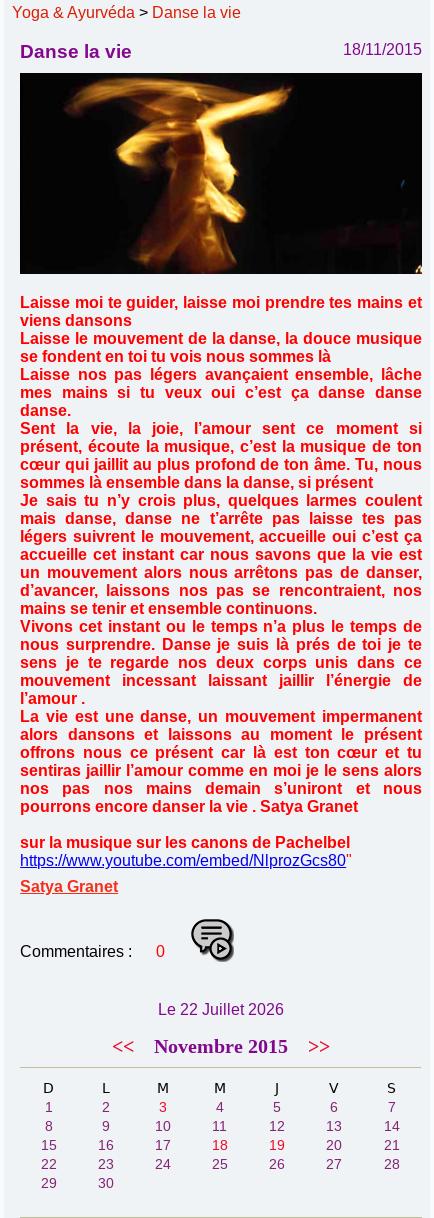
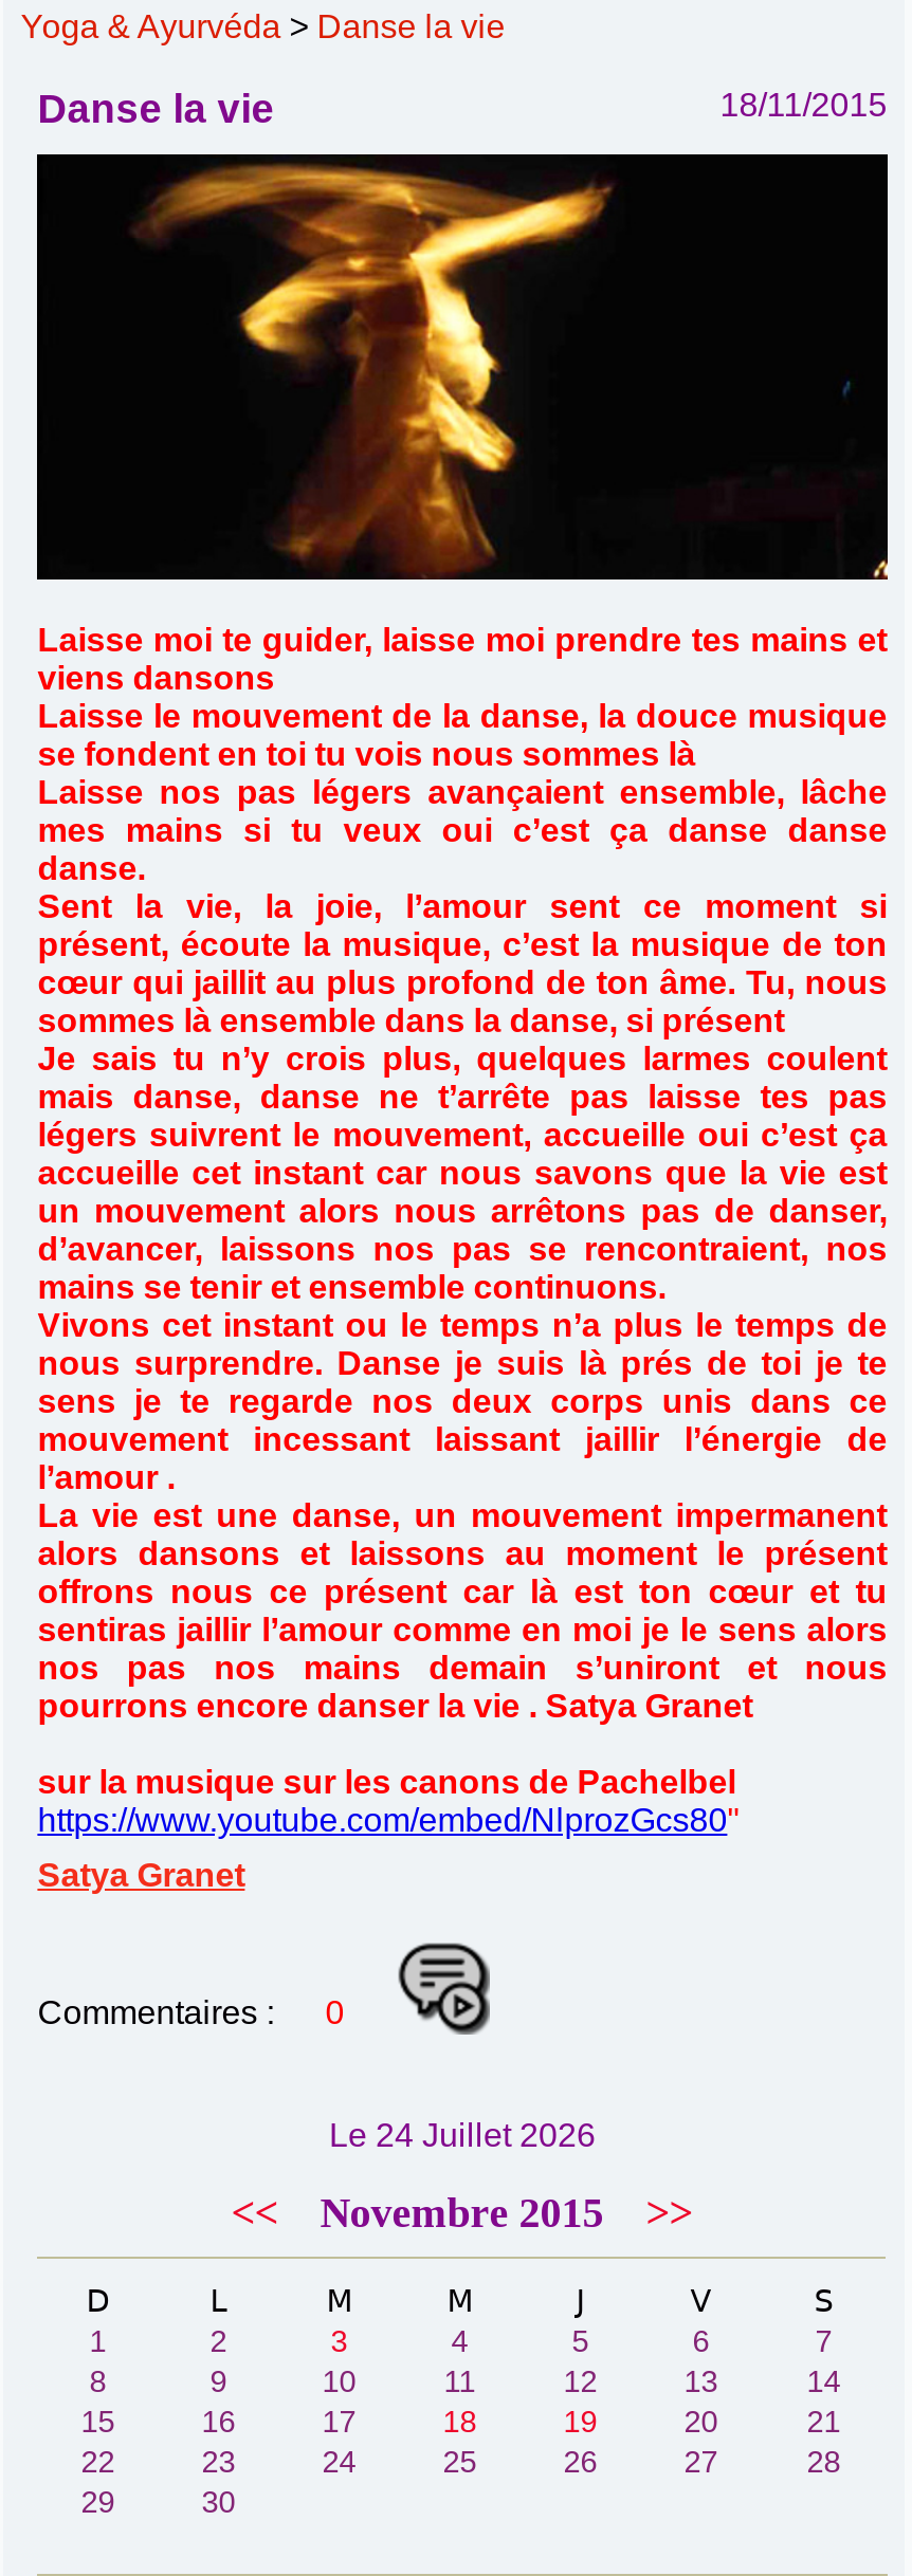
[158,1001,284,1018] Le 22 Juillet 2026 -> [329,2117,596,2153] Le 24 Juillet 2026

